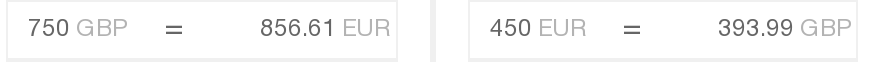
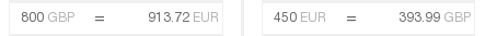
[28,18,126,40] 750 GBP -> [21,12,74,24] 800 GBP
[260,18,390,40] 856.61 EUR -> [148,12,219,24] 913.72 EUR

